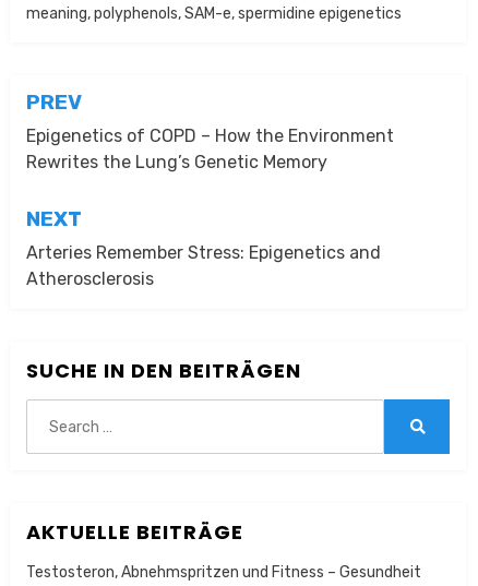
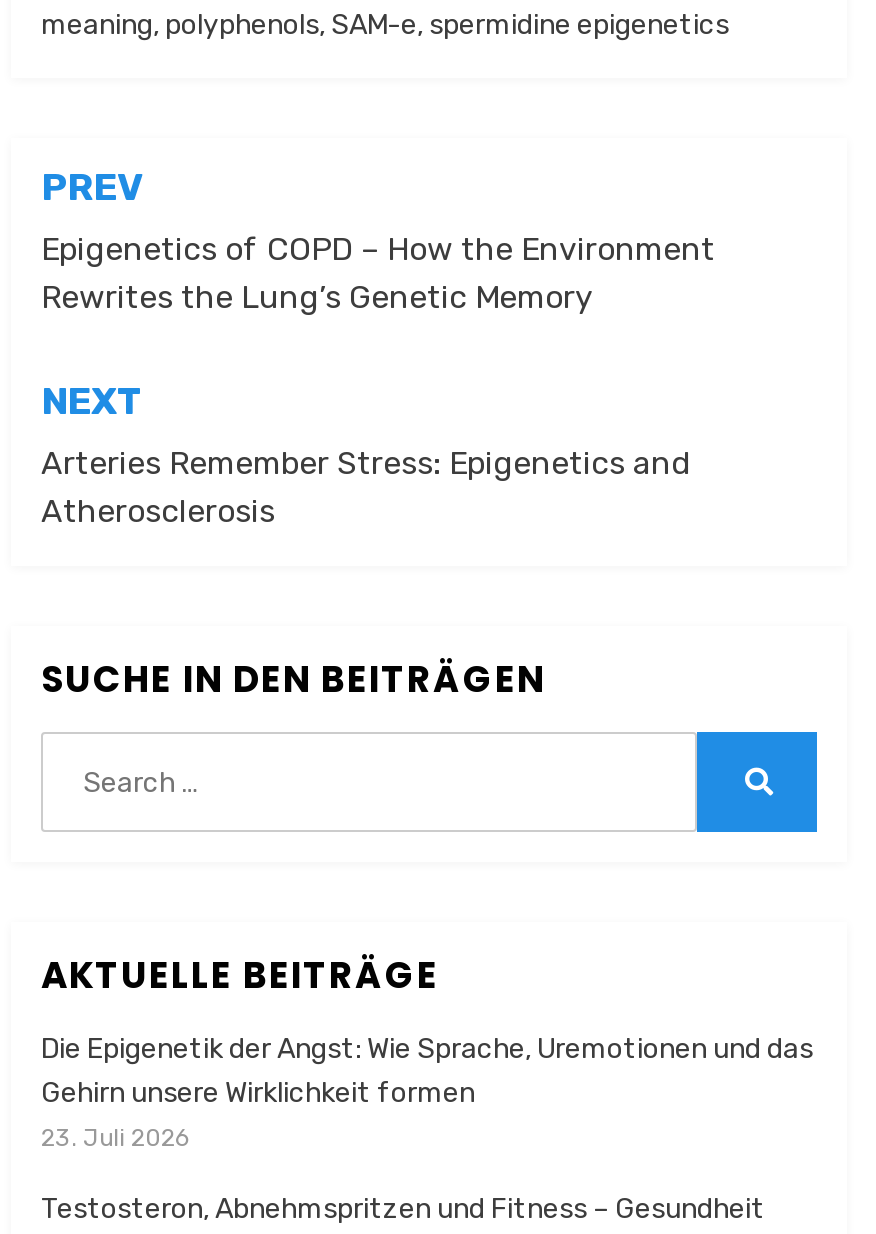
none -> [41,1032,813,1152] Die Epigenetik der Angst: Wie Sprache, Uremotionen und das | Gehirn unsere Wirklichkeit formen | 23. Juli 2026

